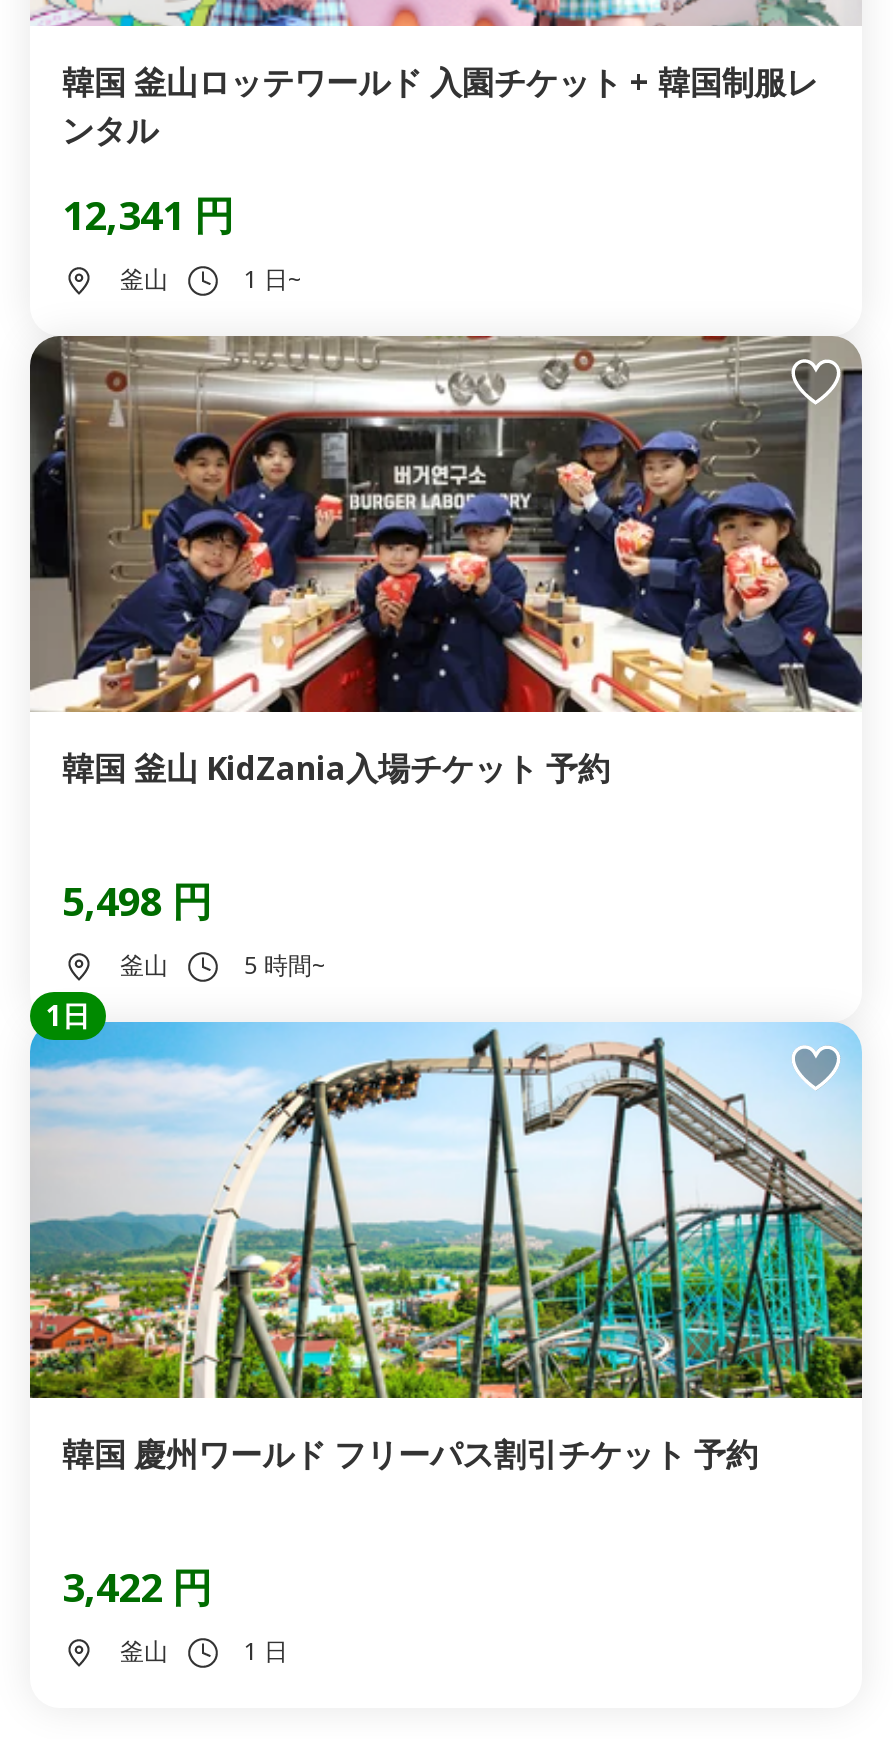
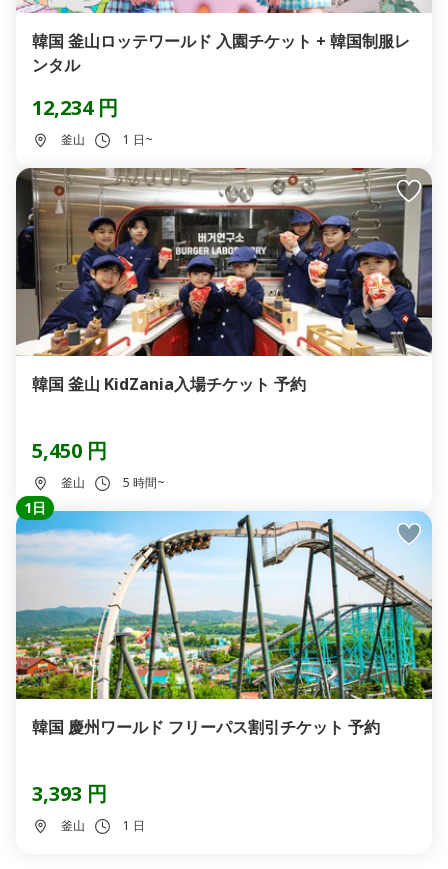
[62,188,234,242] 12,341 円 -> [32,94,118,121] 12,234 円
[62,874,212,928] 5,498 円 -> [32,437,107,464] 5,450 円
[62,1560,212,1614] 3,422 円 -> [32,780,107,807] 3,393 円

